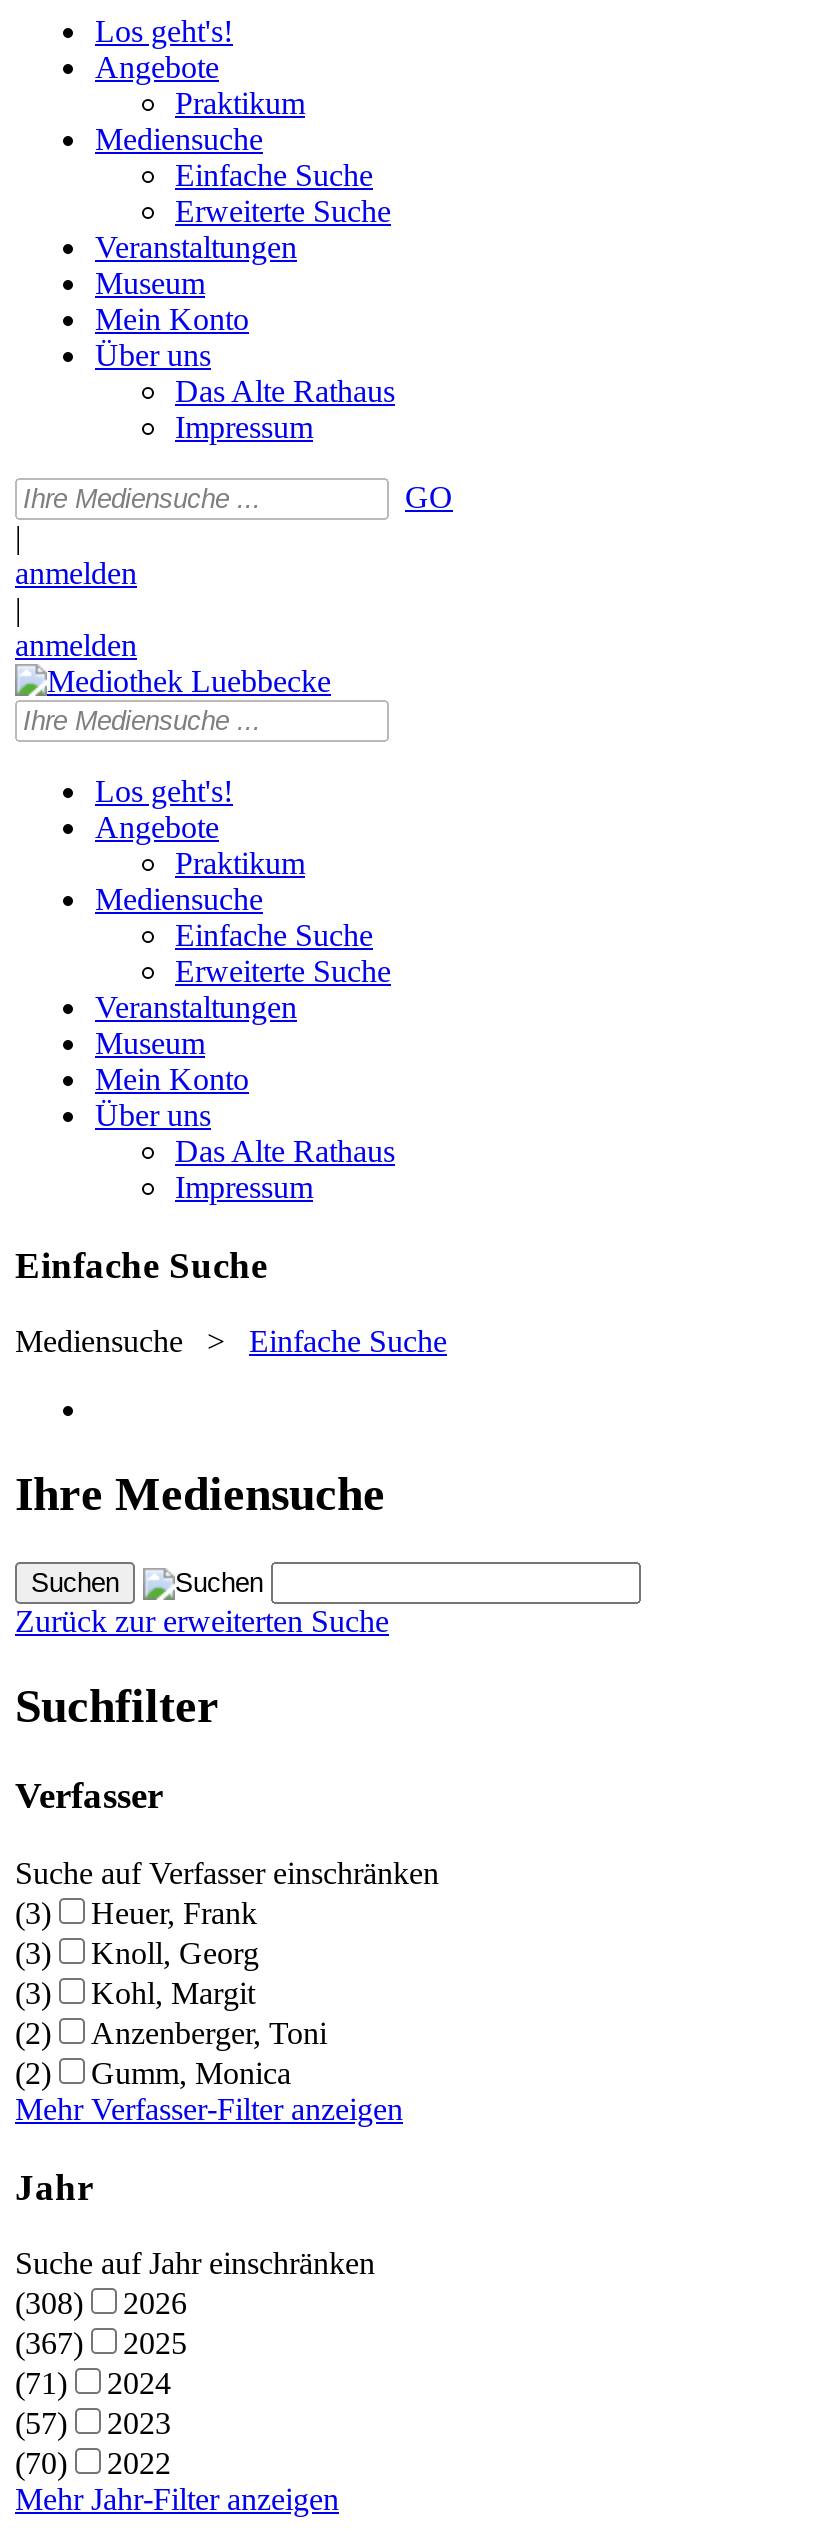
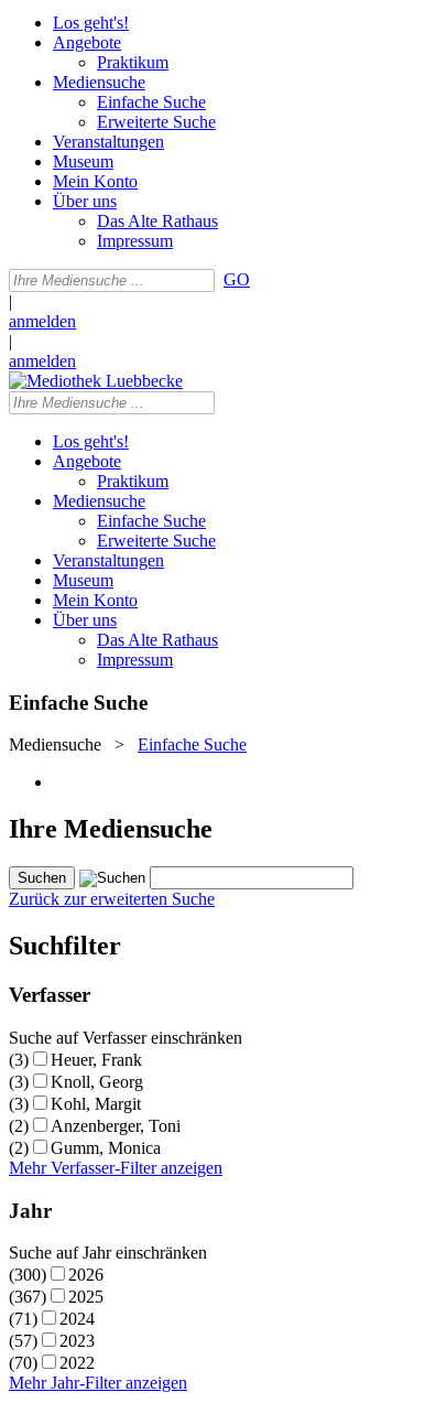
[15,2286,187,2320] (308) 2026 -> [9,1265,103,1284] (300) 2026

